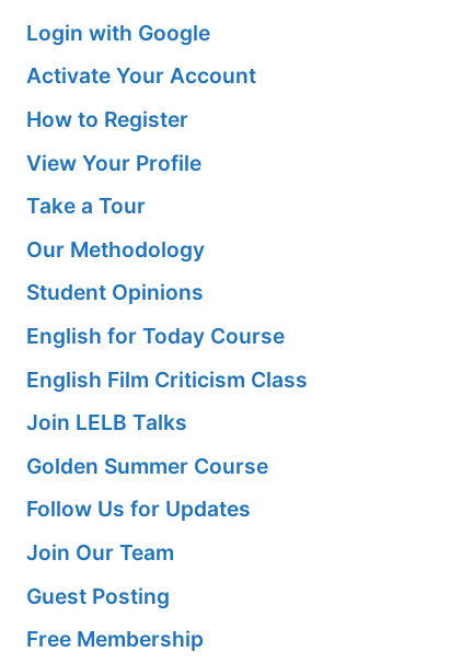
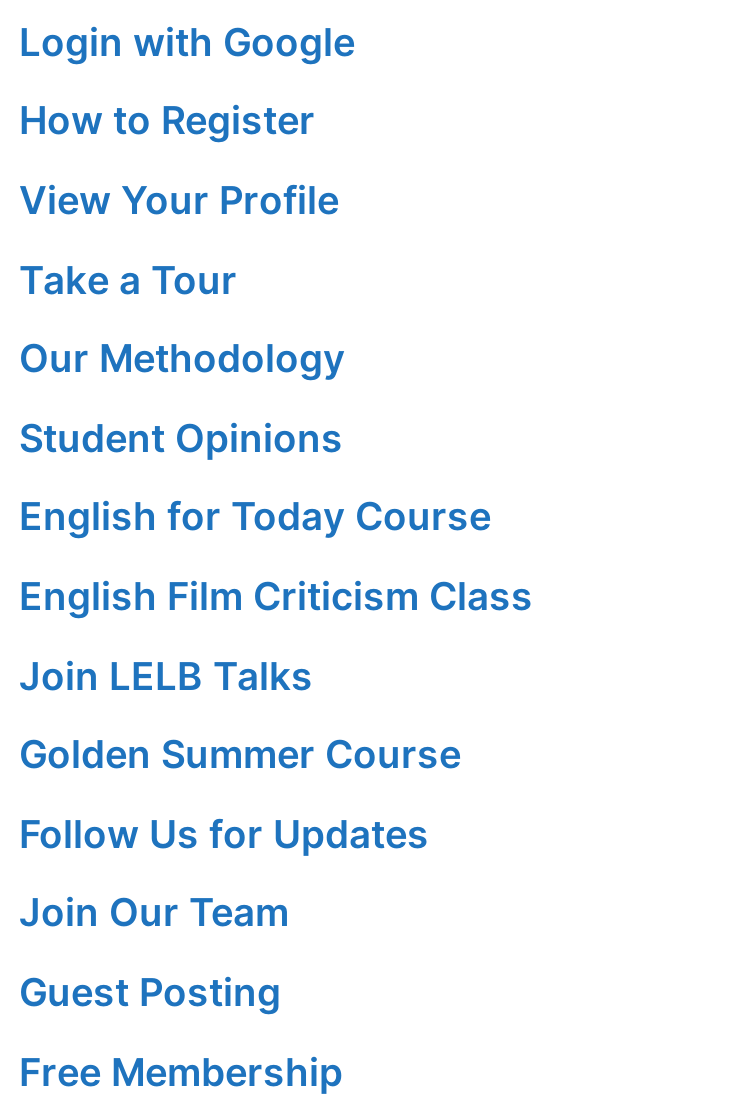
[26,63,256,89] Activate Your Account -> none

